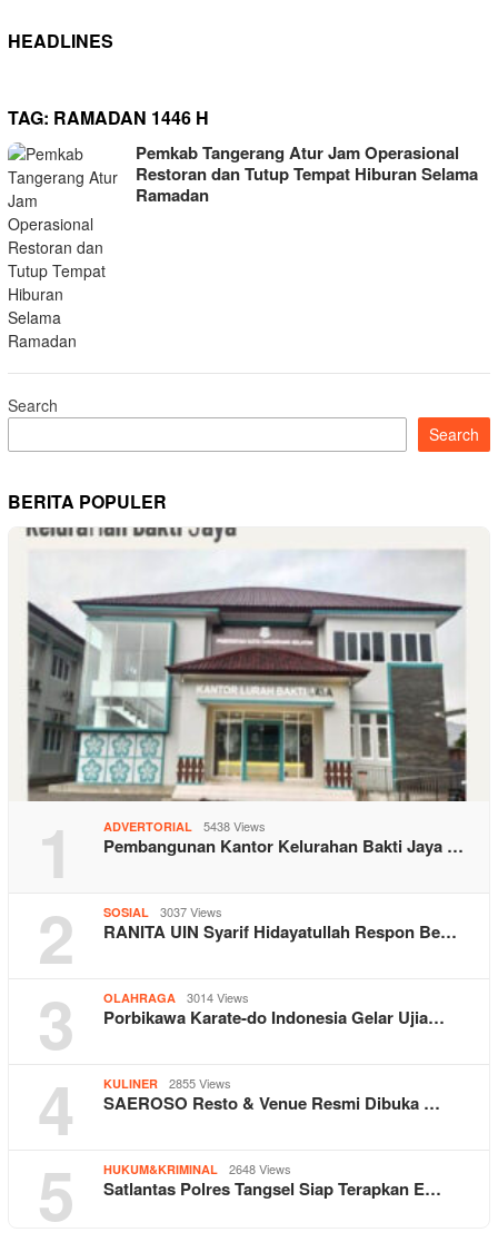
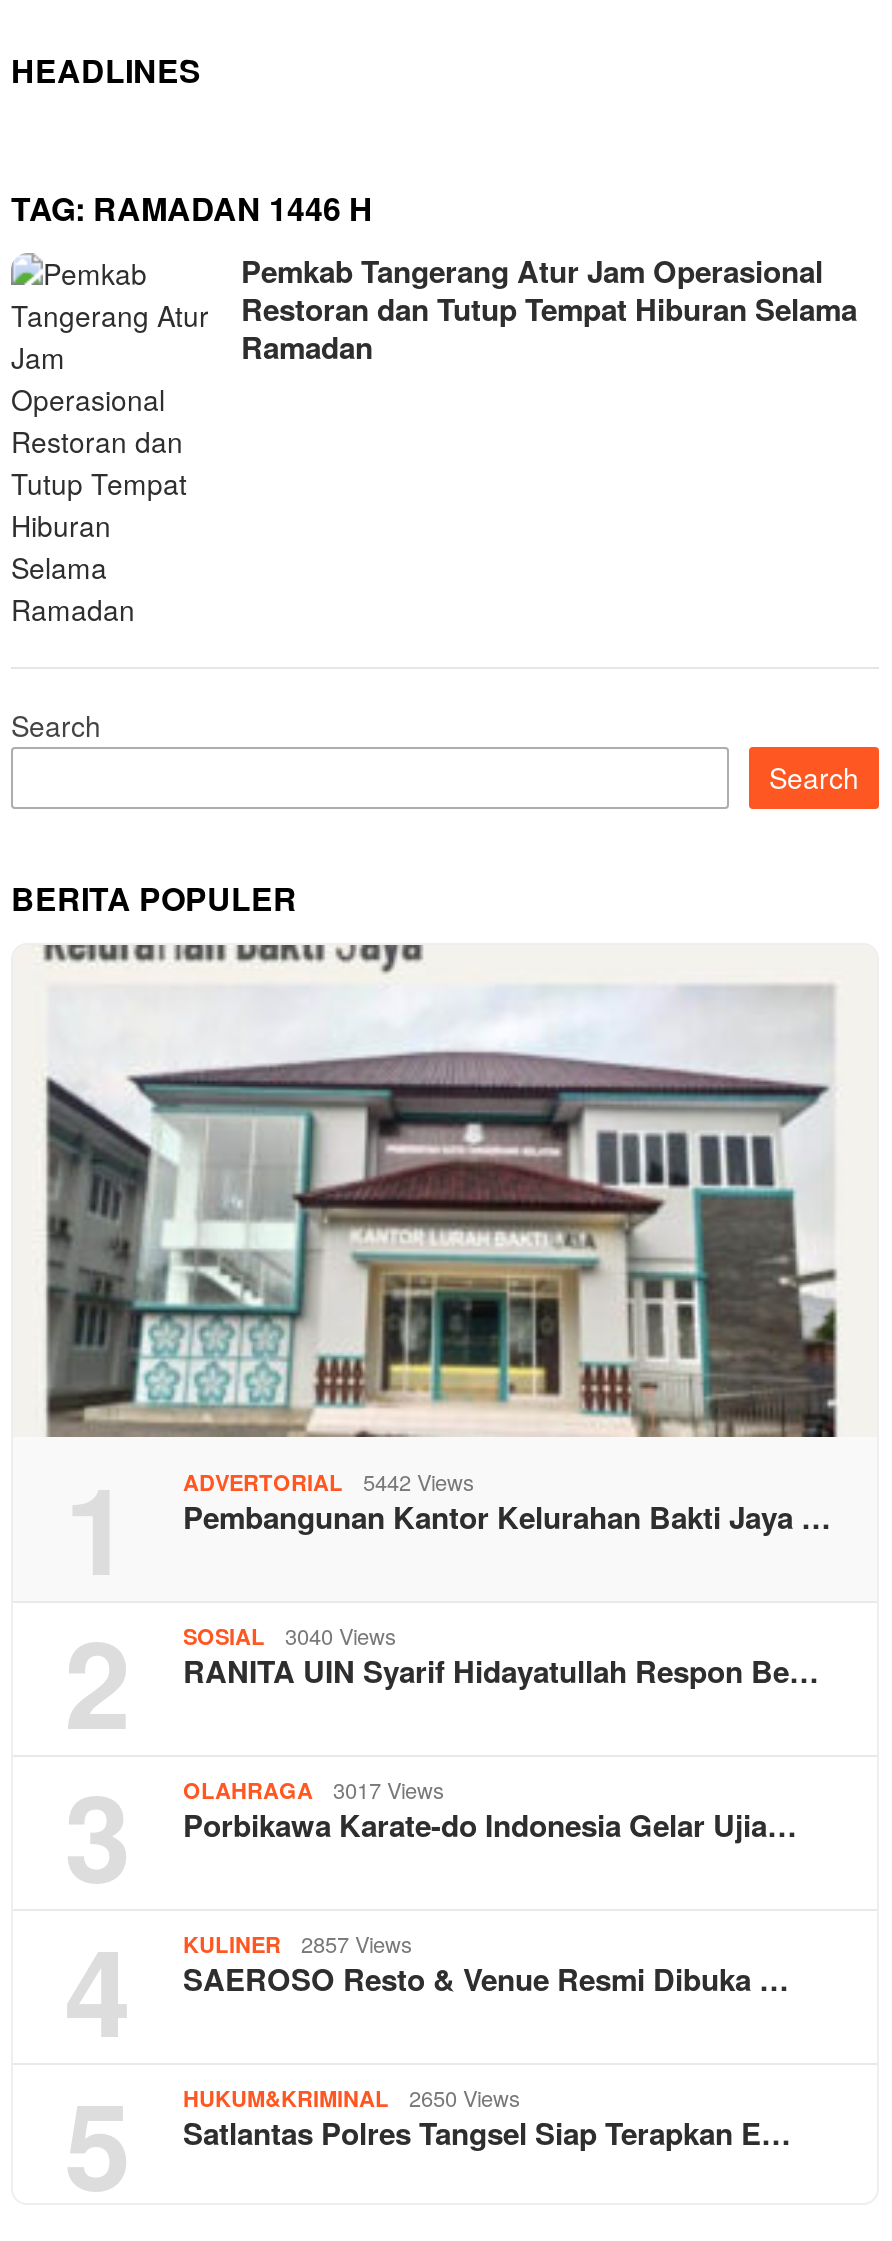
[103,817,266,835] ADVERTORIAL 5438 Views -> [183,1465,475,1497] ADVERTORIAL 5442 Views
[103,902,222,920] SOSIAL 3037 Views -> [183,1619,397,1651] SOSIAL 3040 Views
[103,988,249,1006] OLAHRAGA 3014 Views -> [183,1773,445,1805] OLAHRAGA 3017 Views
[103,1074,231,1092] KULINER 2855 Views -> [183,1927,413,1959] KULINER 2857 Views
[103,1160,291,1177] HUKUM&KRIMINAL 2648 Views -> [183,2081,521,2113] HUKUM&KRIMINAL 2650 Views

